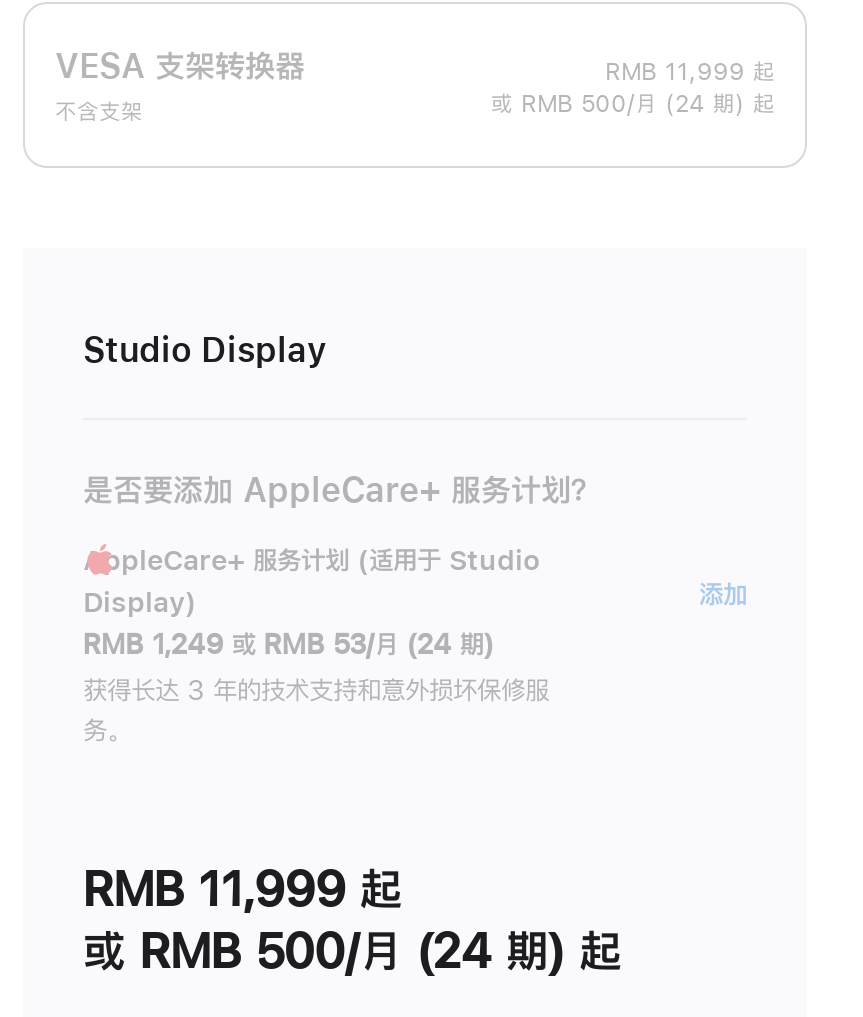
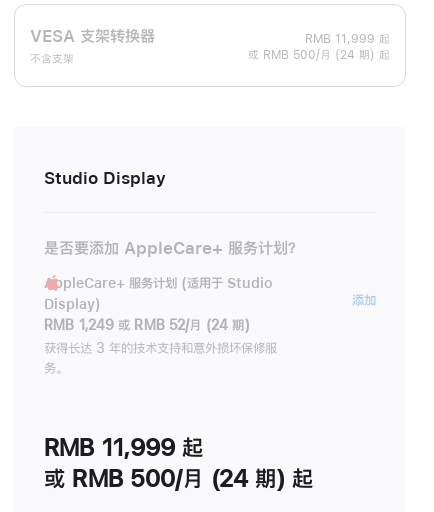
[83,631,494,659] RMB 1,249 或 RMB 53/月 (24 期) -> [44,318,250,332] RMB 1,249 或 RMB 52/月 (24 期)

